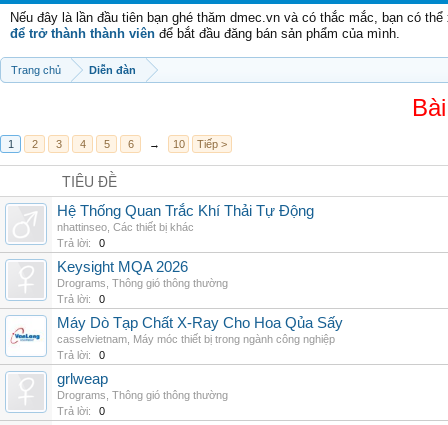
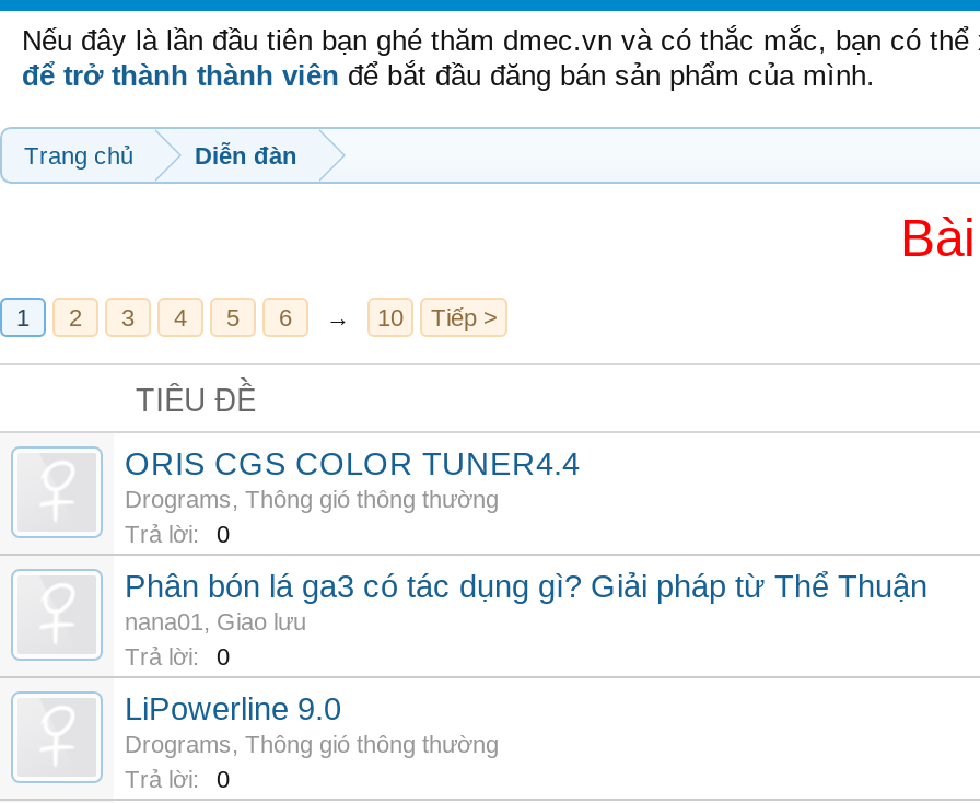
[57,203,314,275] Hệ Thống Quan Trắc Khí Thải Tự Động | nhattinseo, Các thiết bị khác | Trả lời: | 0 | Keysight MQA 2026 -> [125,446,580,481] ORIS CGS COLOR TUNER4.4
[10,319,43,353] [image] -> none
[57,315,343,345] Máy Dò Tạp Chất X-Ray Cho Hoa Qủa Sấy | casselvietnam, Máy móc thiết bị trong ngành công nghiệp -> [125,569,927,635] Phân bón lá ga3 có tác dụng gì? Giải pháp từ Thể Thuận | nana01, Giao lưu
[57,371,108,387] grlweap -> [125,691,341,726] LiPowerline 9.0

